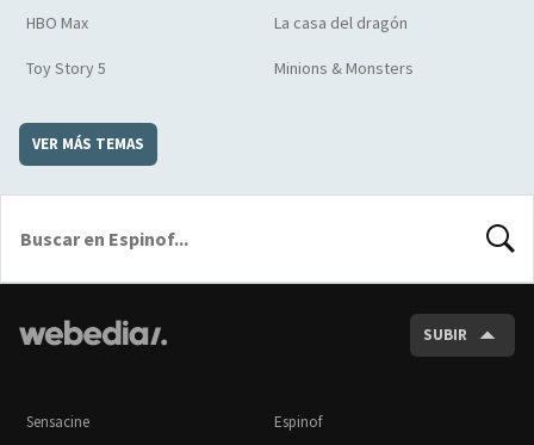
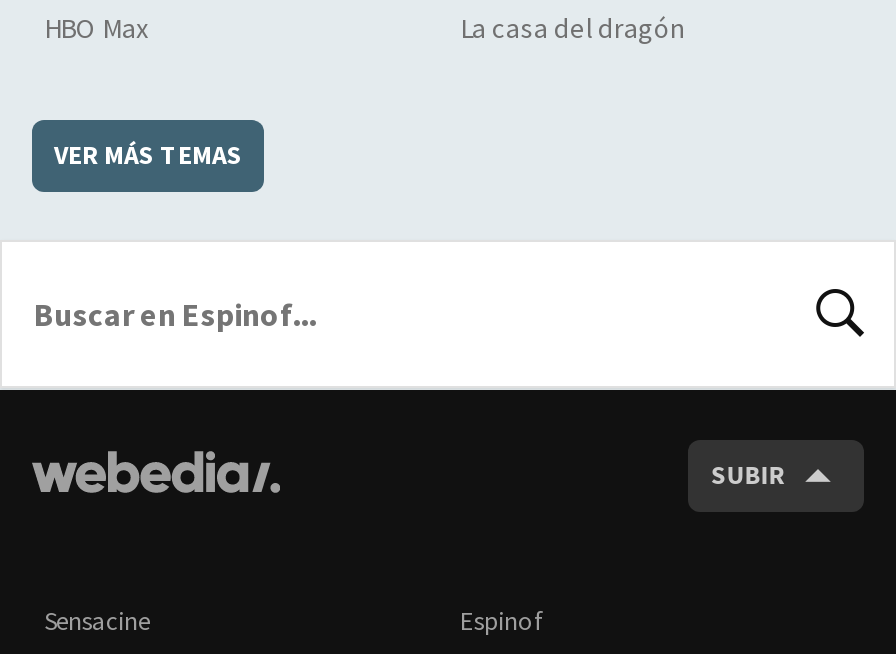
[26,58,414,79] Toy Story 5 | Minions & Monsters -> none

